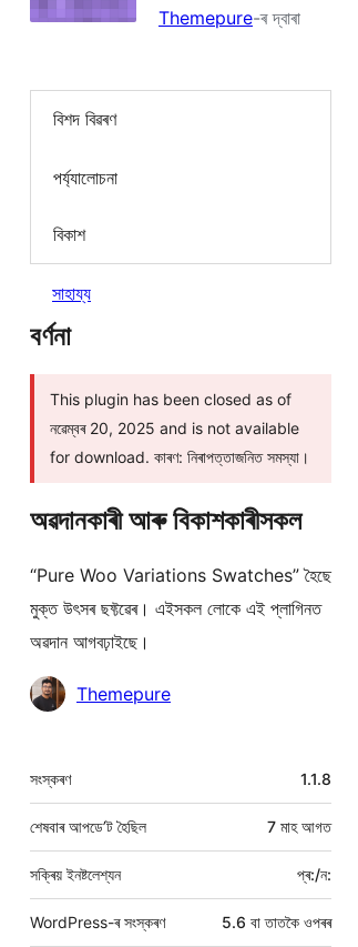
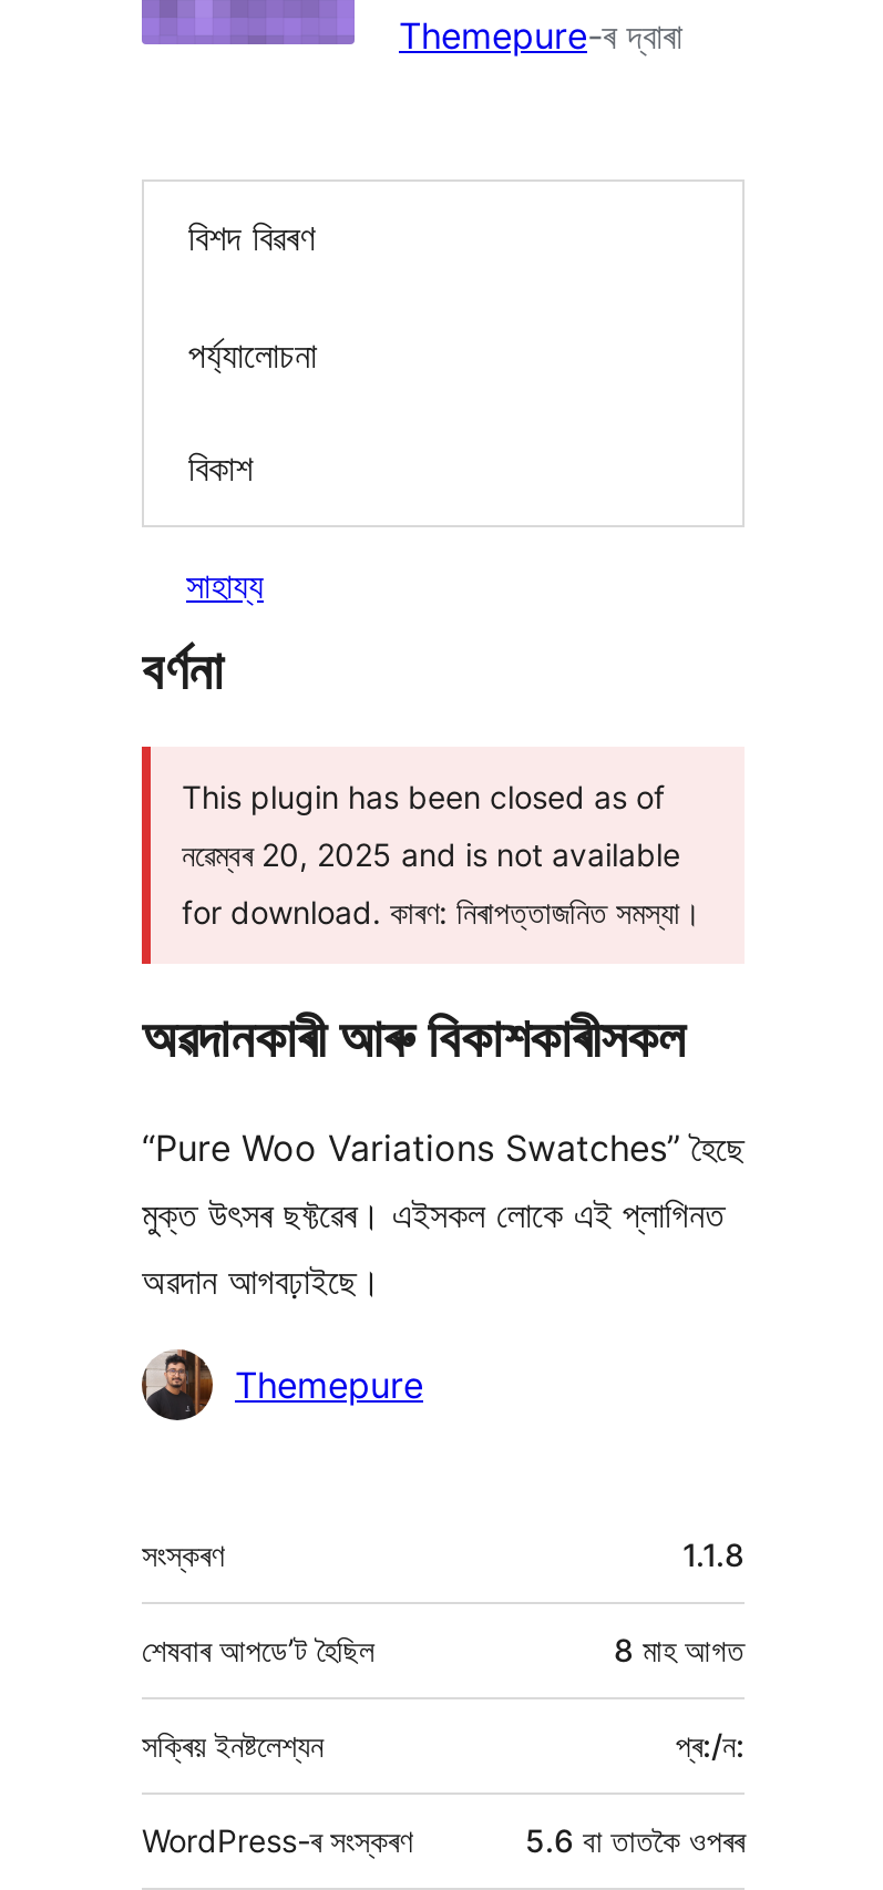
[267,817,331,836] 7 মাহ আগত -> [614,1631,745,1668] 8 মাহ আগত

